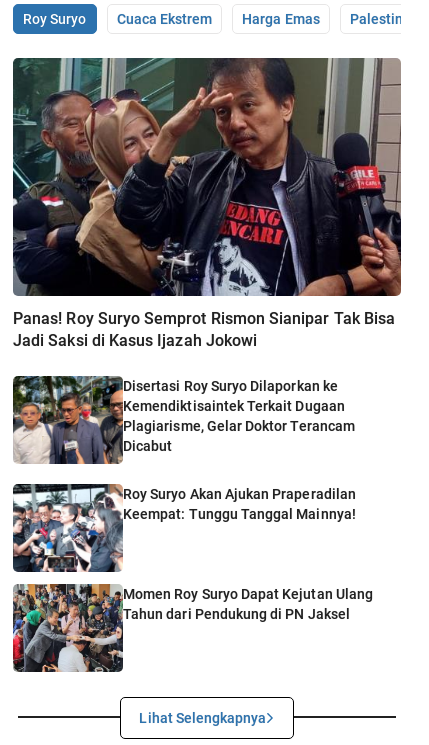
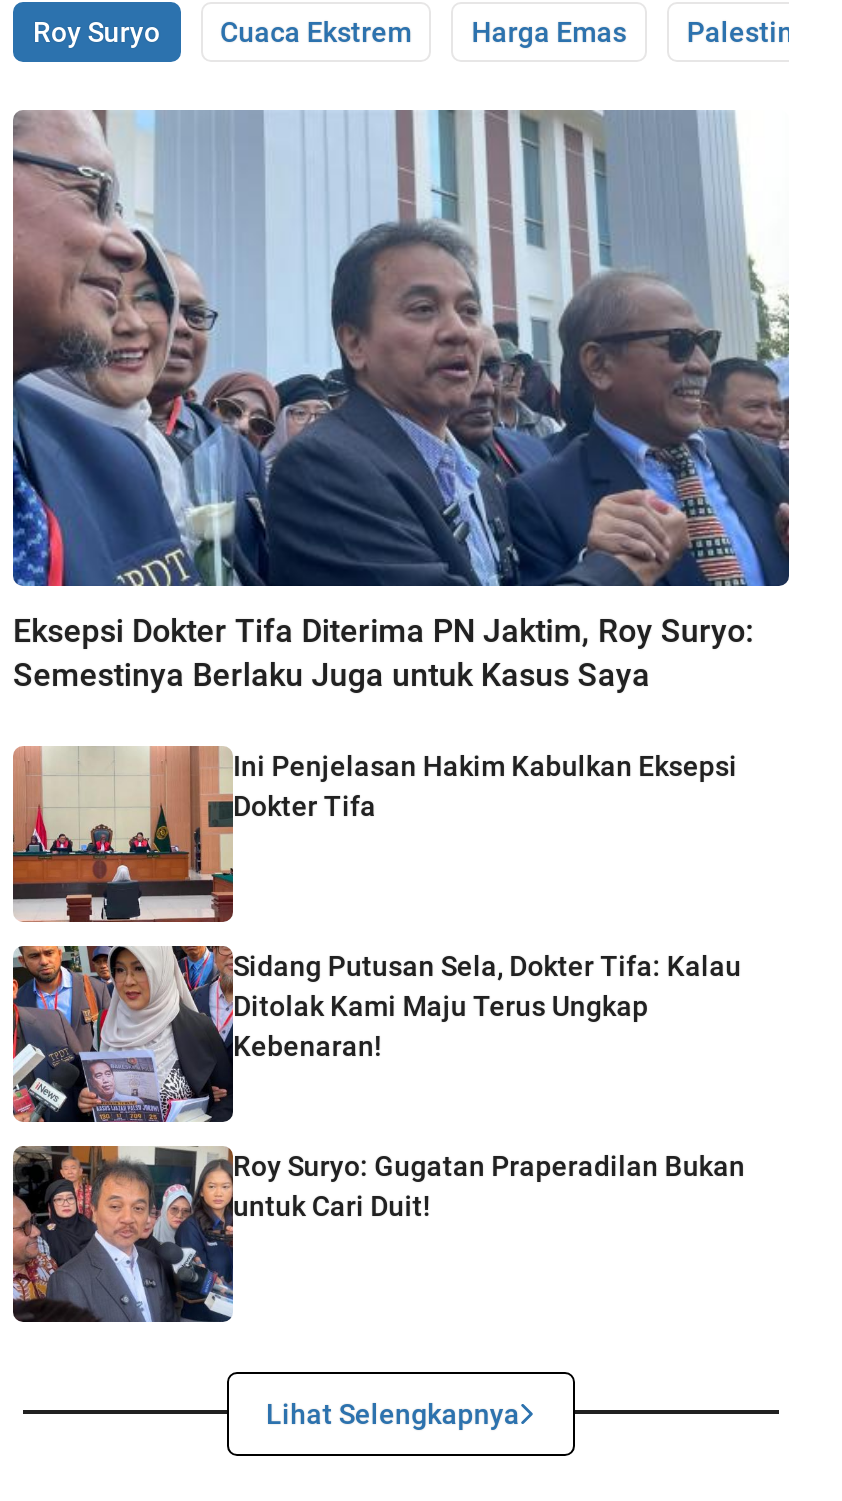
[12,57,402,350] [image] | Panas! Roy Suryo Semprot Rismon Sianipar Tak Bisa | Jadi Saksi di Kasus Ijazah Jokowi -> [11,108,791,695] [image] | Eksepsi Dokter Tifa Diterima PN Jaktim, Roy Suryo: | Semestinya Berlaku Juga untuk Kasus Saya
[12,375,355,465] [image] | Disertasi Roy Suryo Dilaporkan ke | Kemendiktisaintek Terkait Dugaan | Plagiarisme, Gelar Doktor Terancam | Dicabut -> [11,744,737,924] [image] | Ini Penjelasan Hakim Kabulkan Eksepsi | Dokter Tifa
[12,483,356,573] [image] | Roy Suryo Akan Ajukan Praperadilan | Keempat: Tunggu Tanggal Mainnya! -> [11,944,741,1124] [image] | Sidang Putusan Sela, Dokter Tifa: Kalau | Ditolak Kami Maju Terus Ungkap | Kebenaran!
[12,583,373,673] [image] | Momen Roy Suryo Dapat Kejutan Ulang | Tahun dari Pendukung di PN Jaksel -> [11,1144,745,1322] [image] | Roy Suryo: Gugatan Praperadilan Bukan | untuk Cari Duit!

